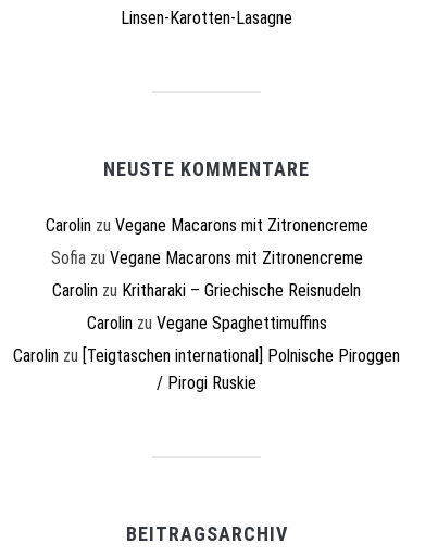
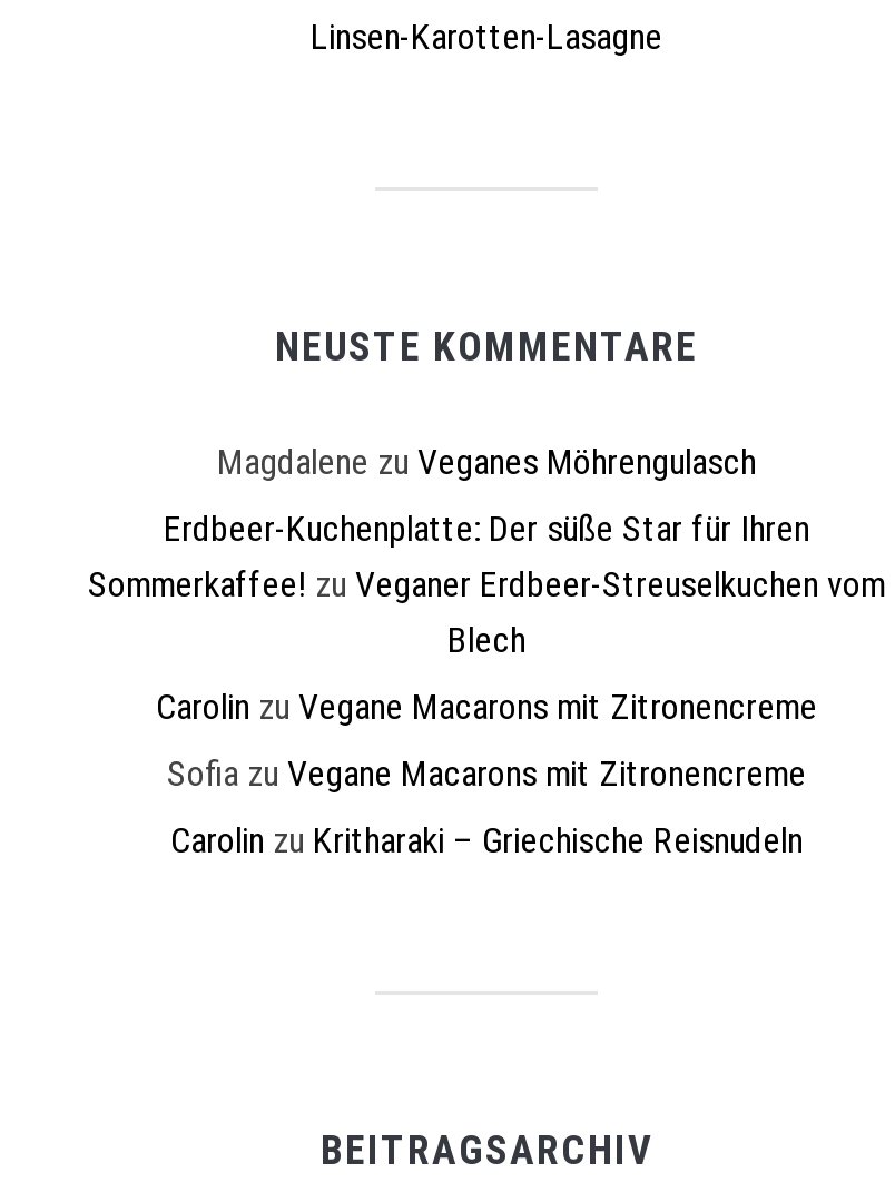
none -> [88,441,885,662] Magdalene zu Veganes Möhrengulasch | Erdbeer-Kuchenplatte: Der süße Star für Ihren | Sommerkaffee! zu Veganer Erdbeer-Streuselkuchen vom | Blech
moved [45,215,368,301] -> [156,686,817,862]: Carolin zu Vegane Macarons mit Zitronencreme | Sofia zu Vegane Macarons mit Zitronencreme | Carolin zu Kritharaki – Griechische Reisnudeln
[13,313,400,393] Carolin zu Vegane Spaghettimuffins | Carolin zu [Teigtaschen international] Polnische Piroggen | / Pirogi Ruskie -> none

